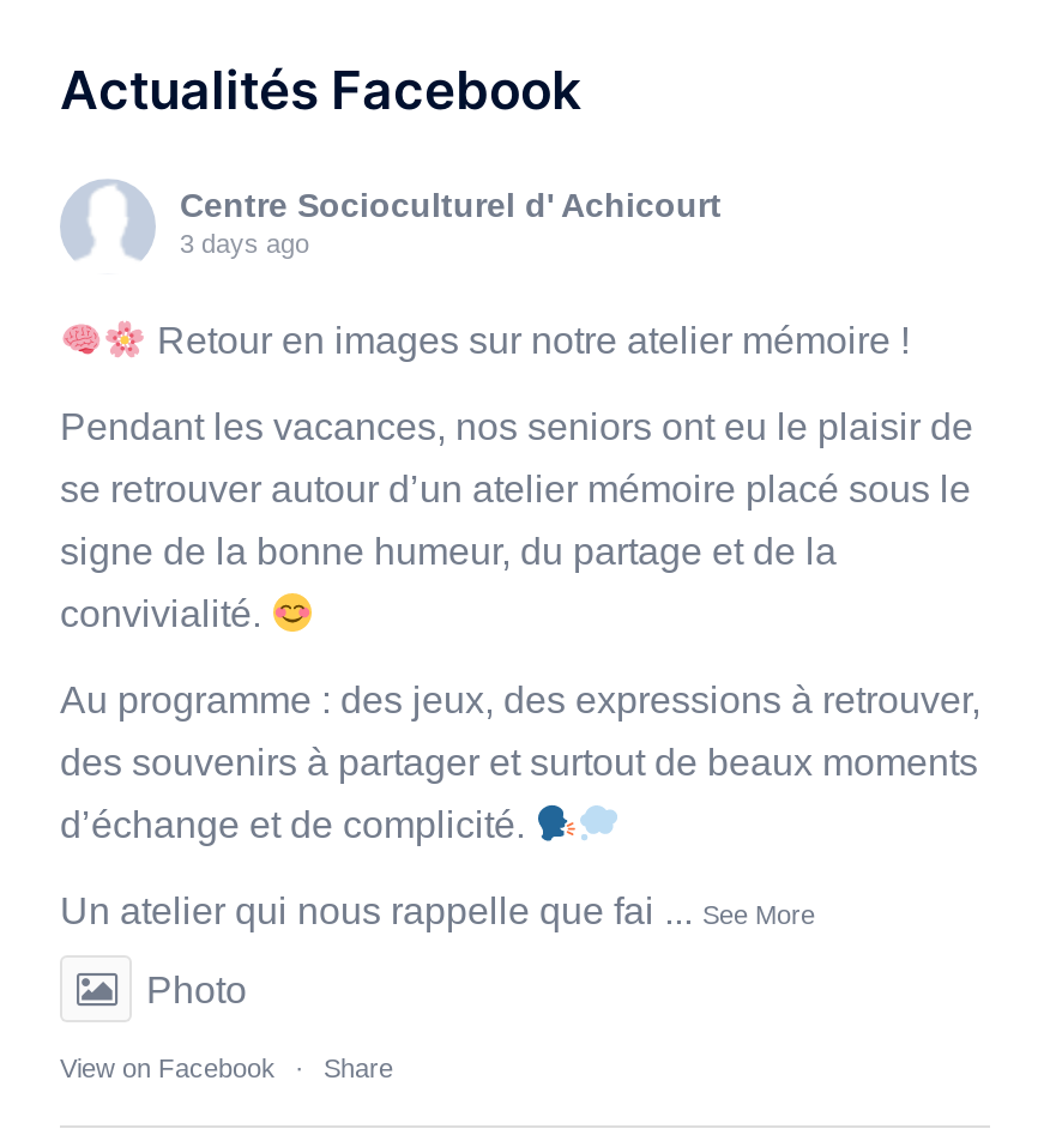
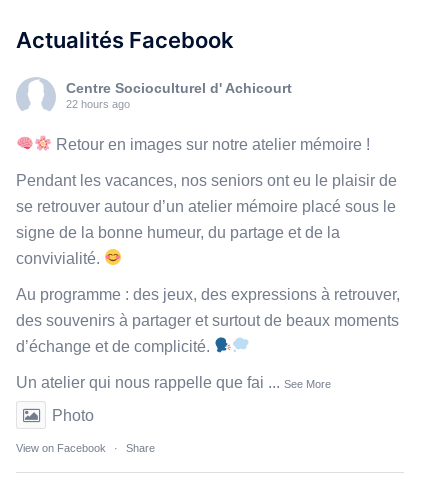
[180,229,309,258] 3 days ago -> [66,98,130,110] 22 hours ago

